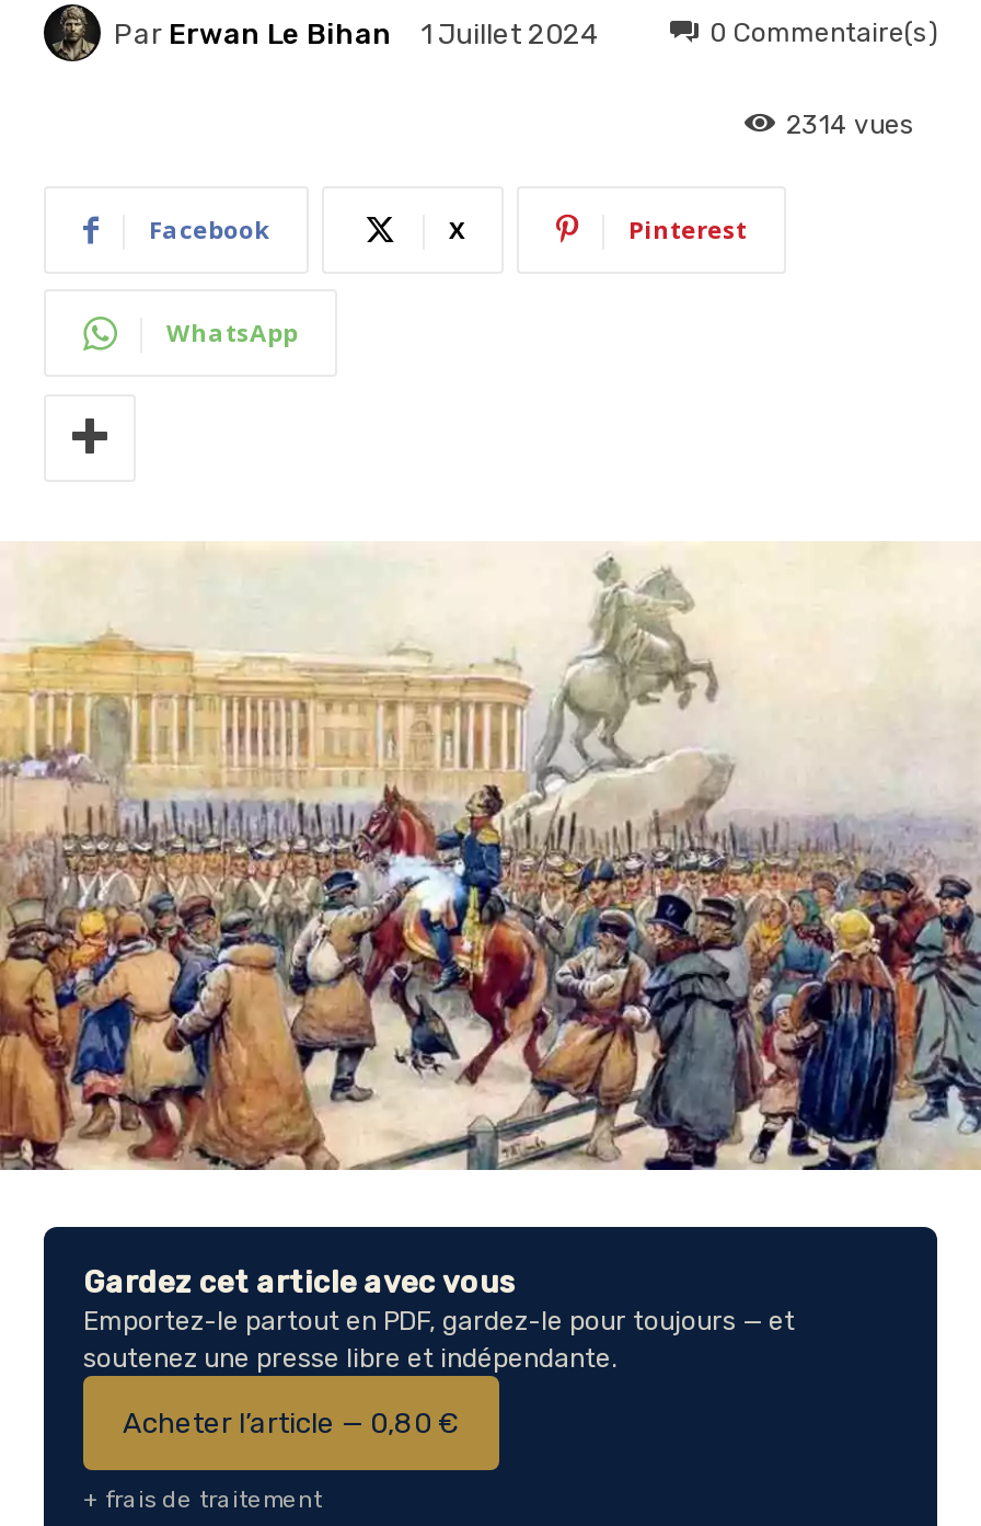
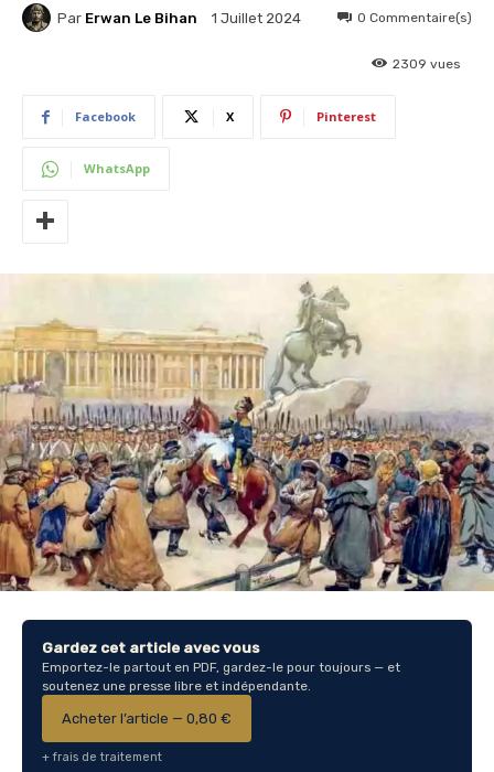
[786,110,915,140] 2314 vues -> [393,56,461,72] 2309 vues

